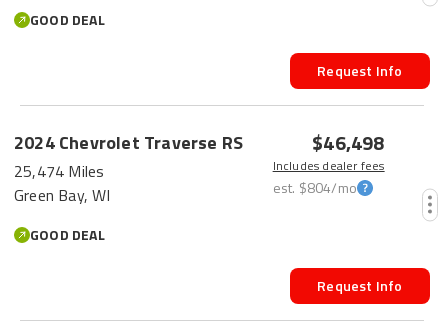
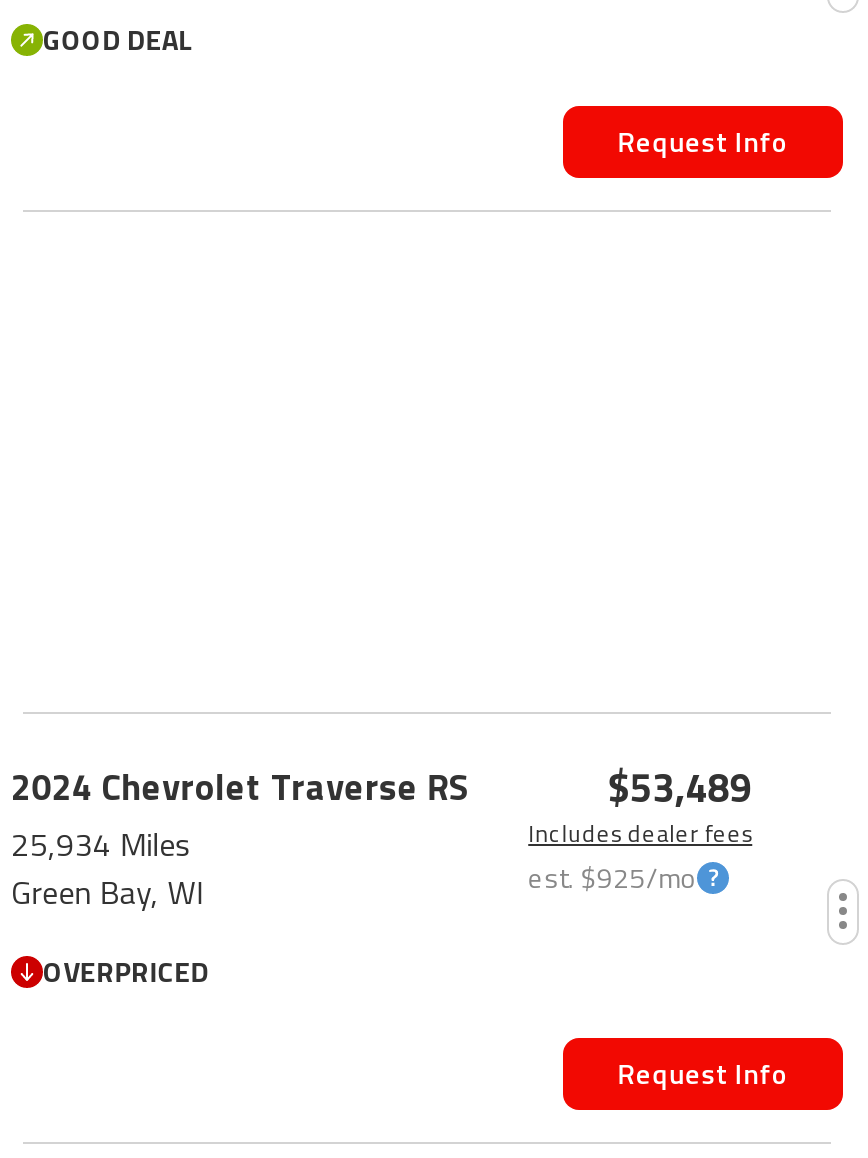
[312,127,385,158] $46,498 -> [607,756,752,818] $53,489
[14,159,104,183] 25,474 Miles -> [11,820,192,868] 25,934 Miles
[273,176,357,197] est. $804/mo -> [528,855,697,897] est. $925/mo
[30,224,105,245] GOOD DEAL -> [43,950,209,992] OVERPRICED

